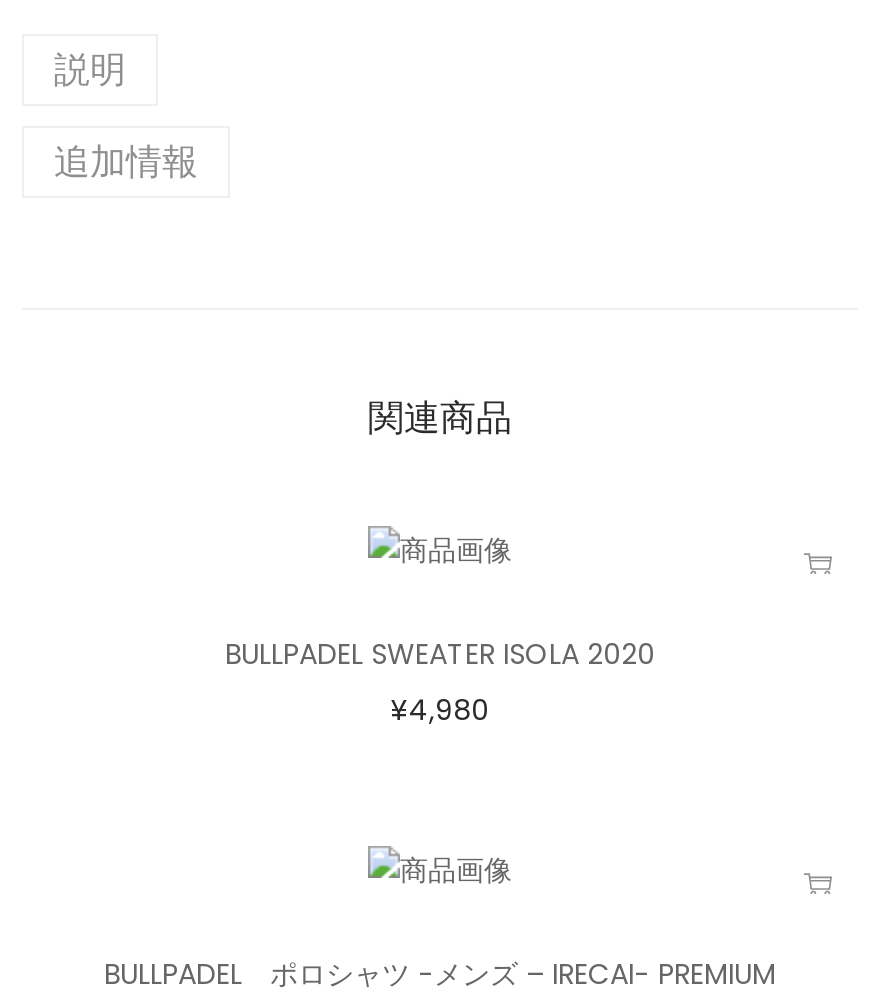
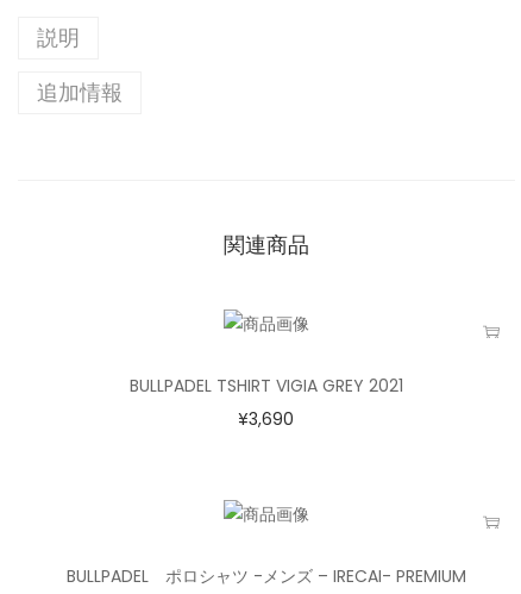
[225,634,655,730] BULLPADEL SWEATER ISOLA 2020 | ¥4,980 -> [130,374,403,431] BULLPADEL TSHIRT VIGIA GREY 2021 | ¥3,690

